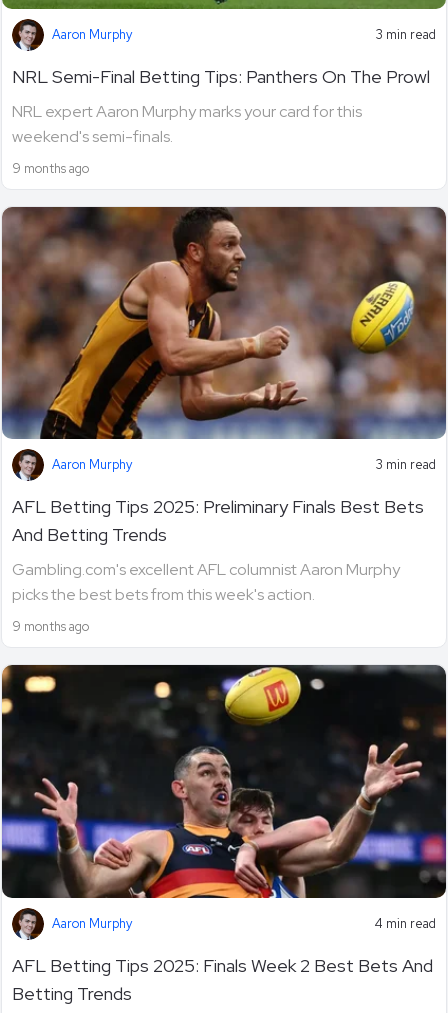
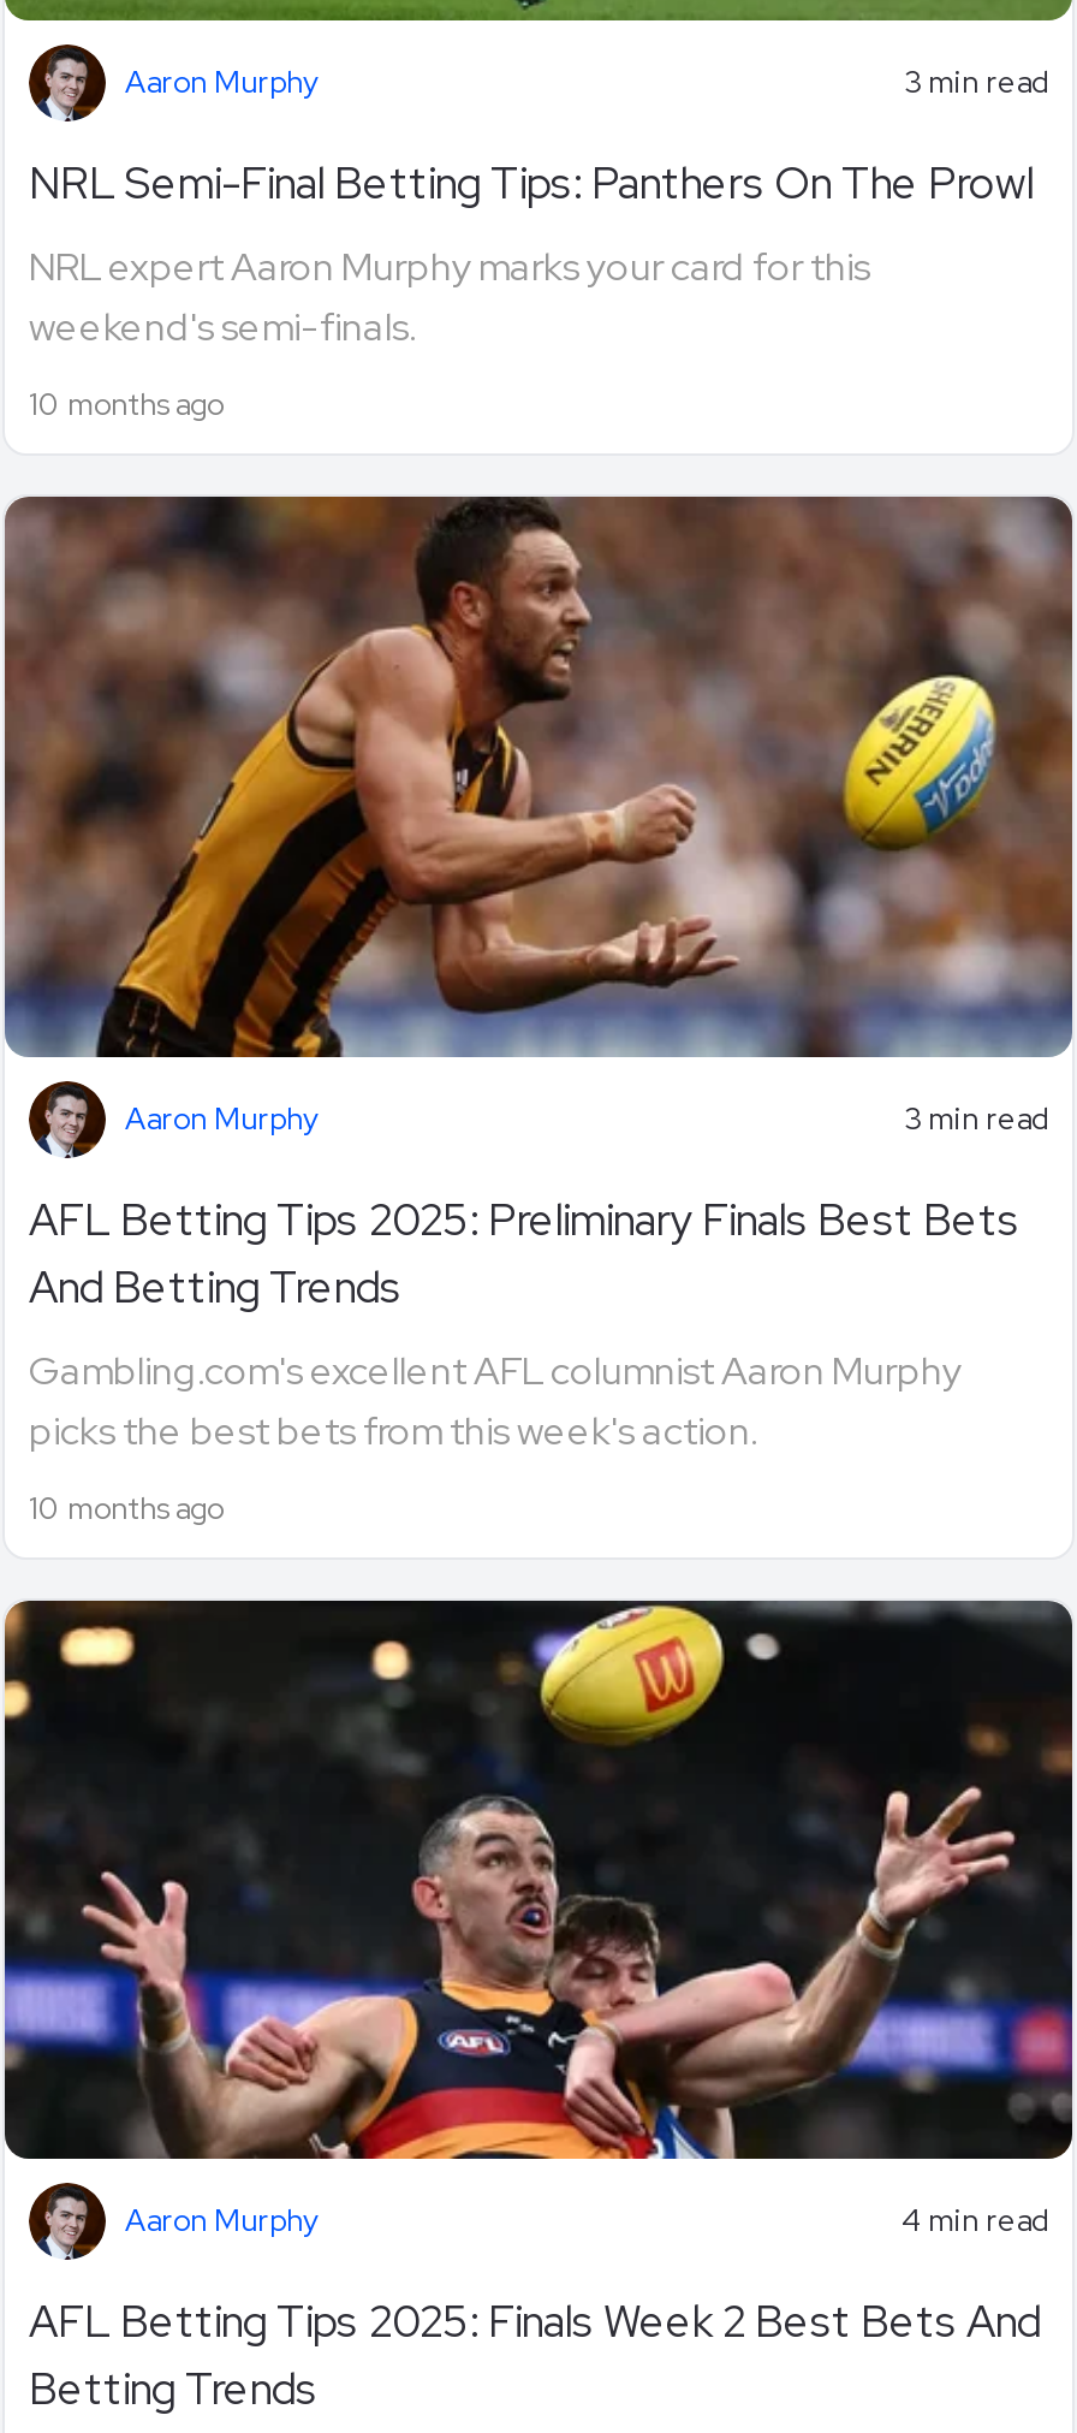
[12,160,89,177] 9 months ago -> [29,384,224,425] 10 months ago
[12,618,89,635] 9 months ago -> [29,1487,224,1528] 10 months ago

